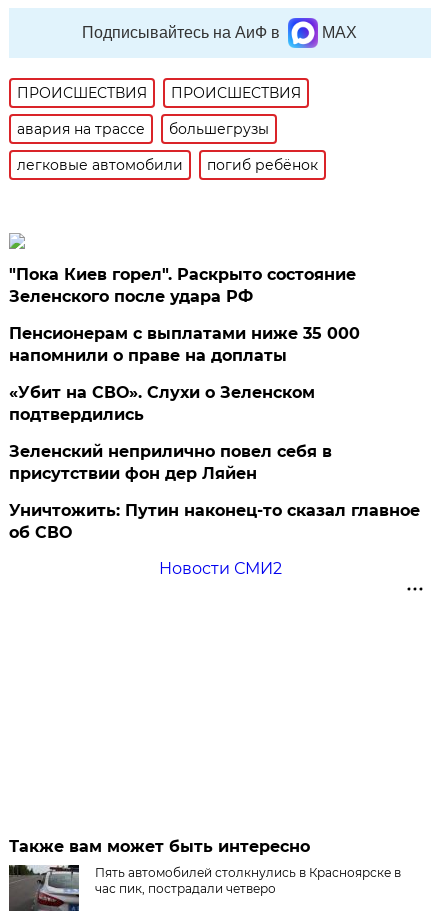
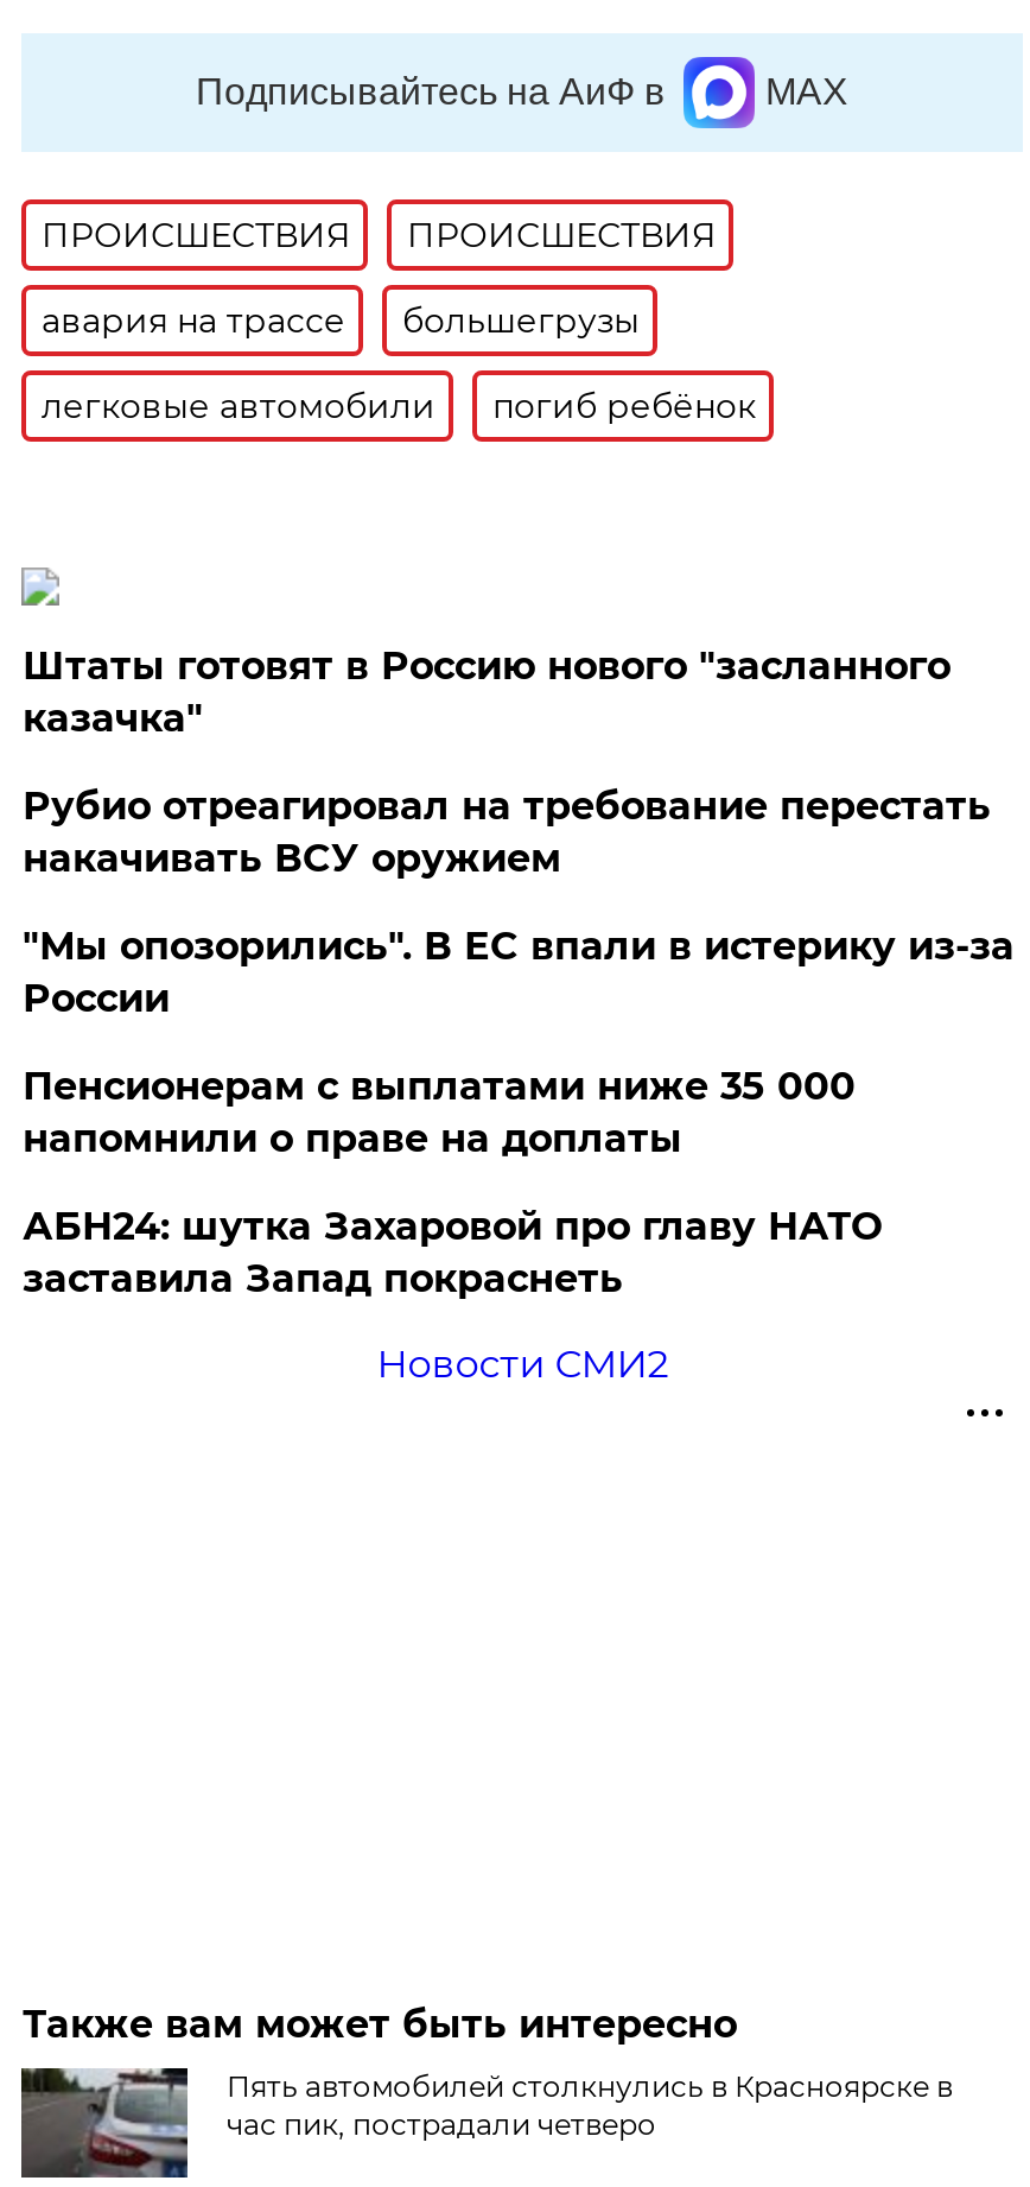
[9,265,356,306] "Пока Киев горел". Раскрыто состояние | Зеленского после удара РФ -> [22,643,1014,1021] Штаты готовят в Россию нового "засланного | казачка" | Рубио отреагировал на требование перестать | накачивать ВСУ оружием | "Мы опозорились". В ЕС впали в истерику из-за | России
moved [9,324,360,365] -> [22,1064,855,1161]: Пенсионерам с выплатами ниже 35 000 | напомнили о праве на доплаты
[9,383,420,542] «Убит на СВО». Слухи о Зеленском | подтвердились | Зеленский неприлично повел cебя в | присутствии фон дер Ляйен | Уничтожить: Путин наконец-то сказал главное | об СВО -> [22,1204,881,1301] АБН24: шутка Захаровой про главу НАТО | заставила Запад покраснеть

